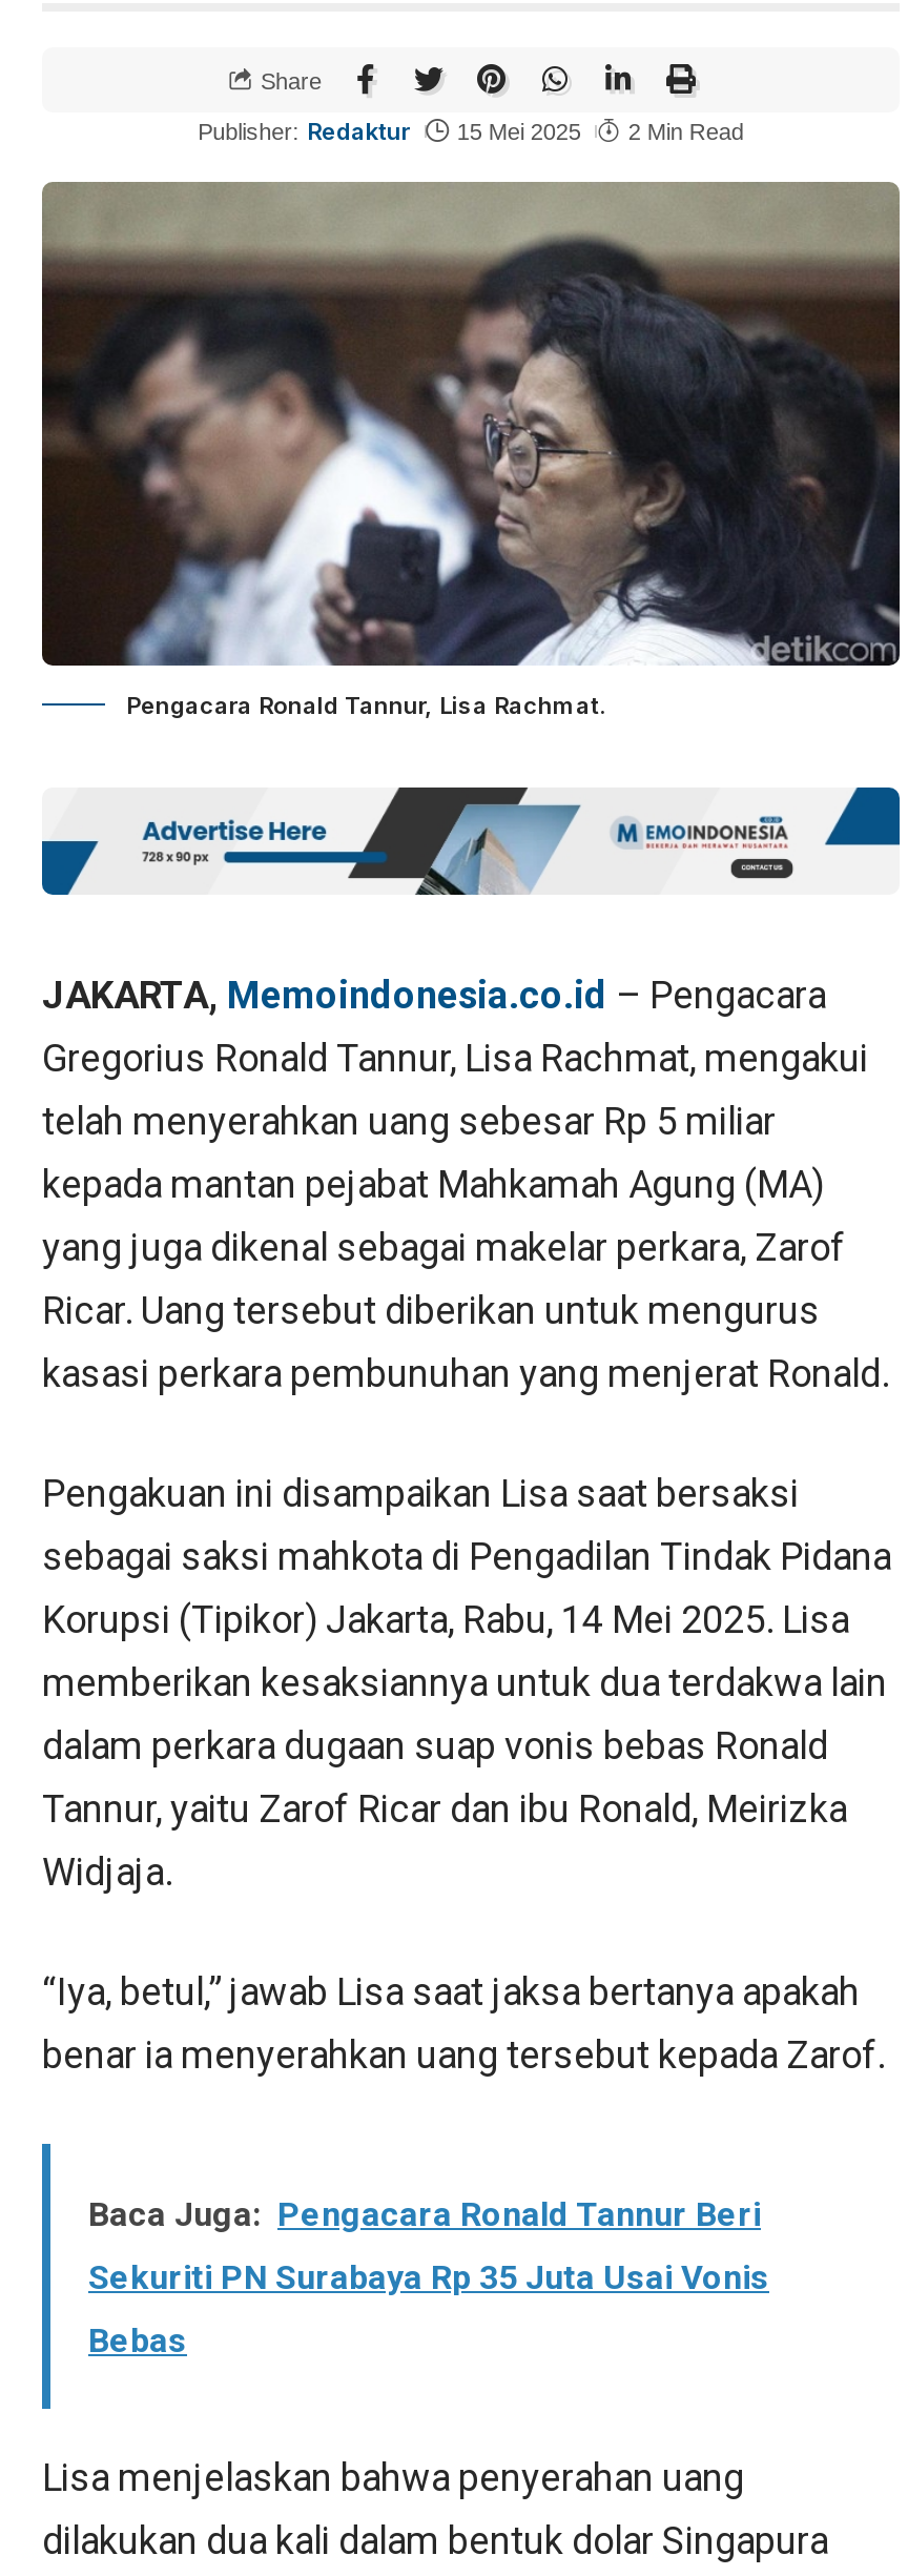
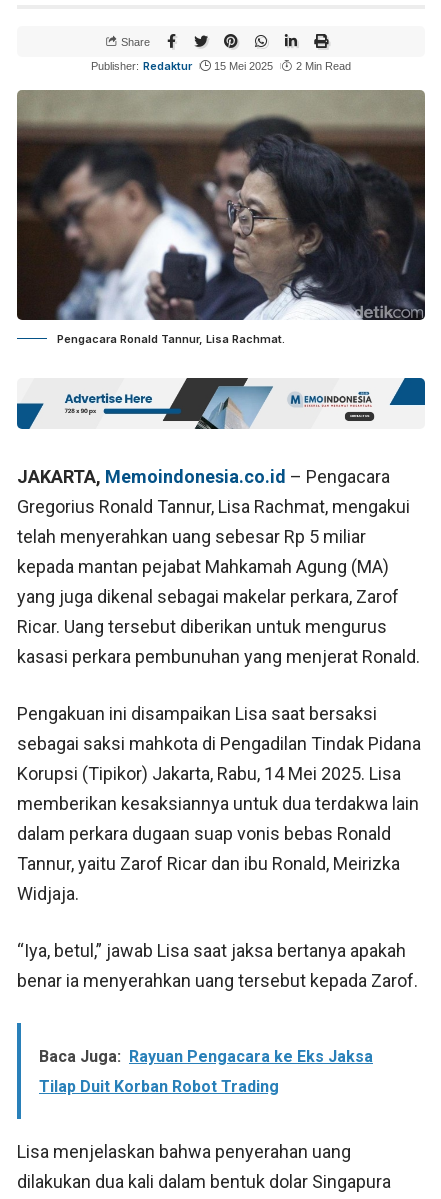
[88,2194,769,2360] Baca Juga: Pengacara Ronald Tannur Beri | Sekuriti PN Surabaya Rp 35 Juta Usai Vonis | Bebas -> [39,1047,373,1096] Baca Juga: Rayuan Pengacara ke Eks Jaksa | Tilap Duit Korban Robot Trading

